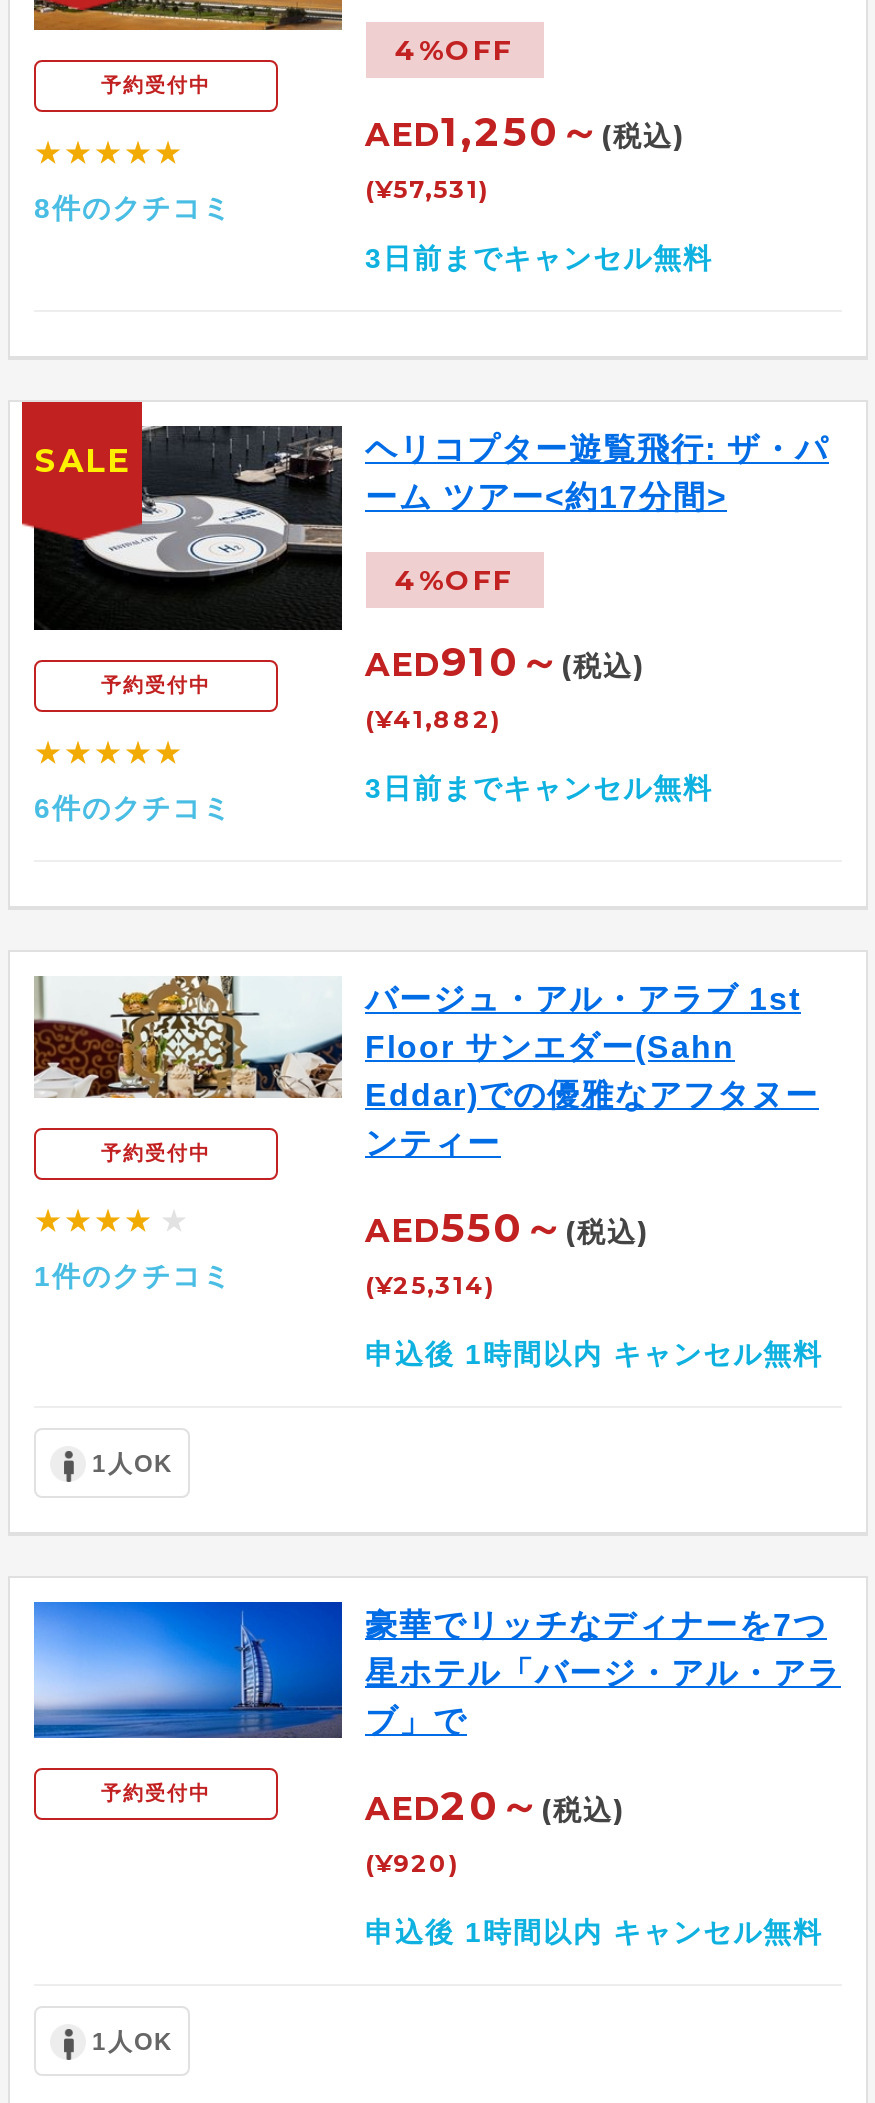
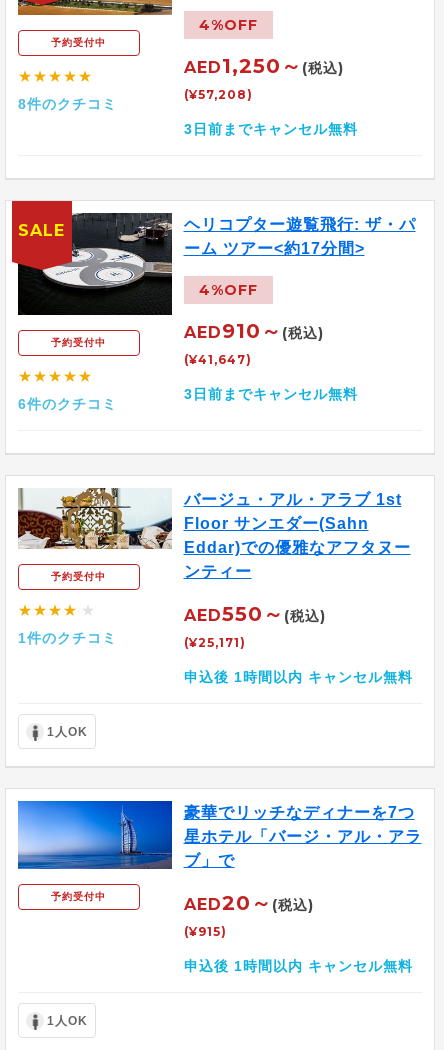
[365,175,491,205] (¥57,531) -> [183,87,252,102] (¥57,208)
[365,705,503,735] (¥41,882) -> [183,352,251,367] (¥41,647)
[365,1271,497,1301] (¥25,314) -> [183,635,245,650] (¥25,171)
[365,1849,461,1879] (¥920) -> [183,924,226,939] (¥915)

